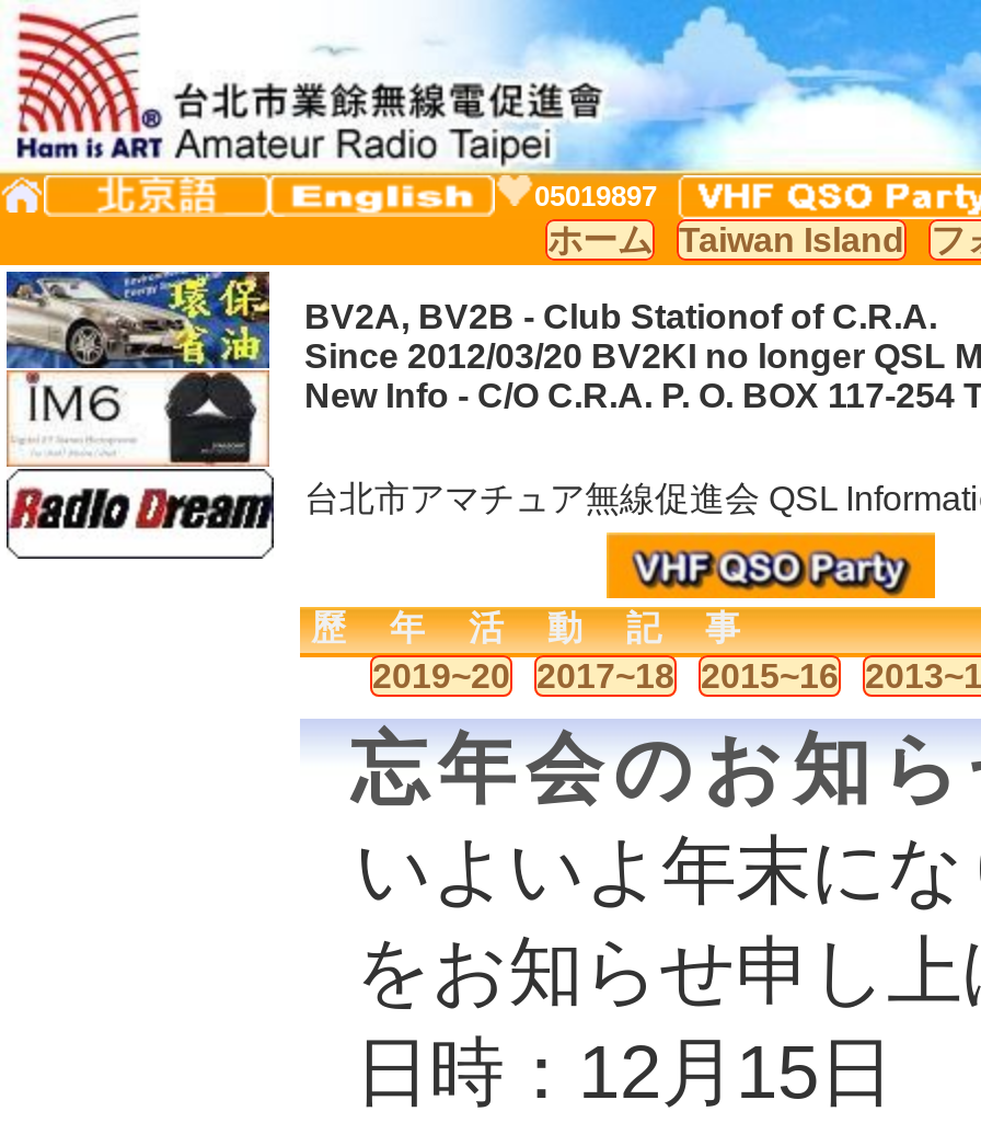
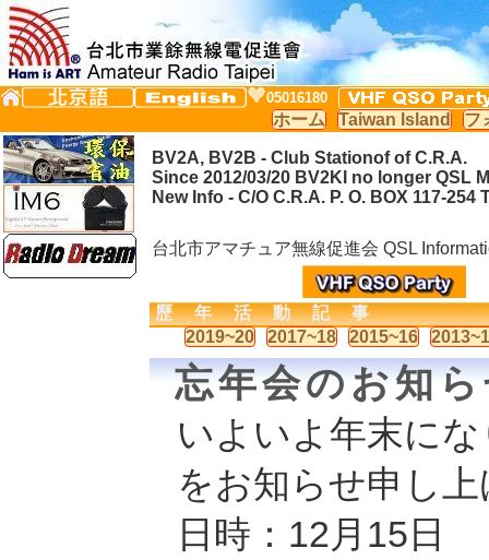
[534,180,657,213] 05019897 -> [266,90,327,106] 05016180

